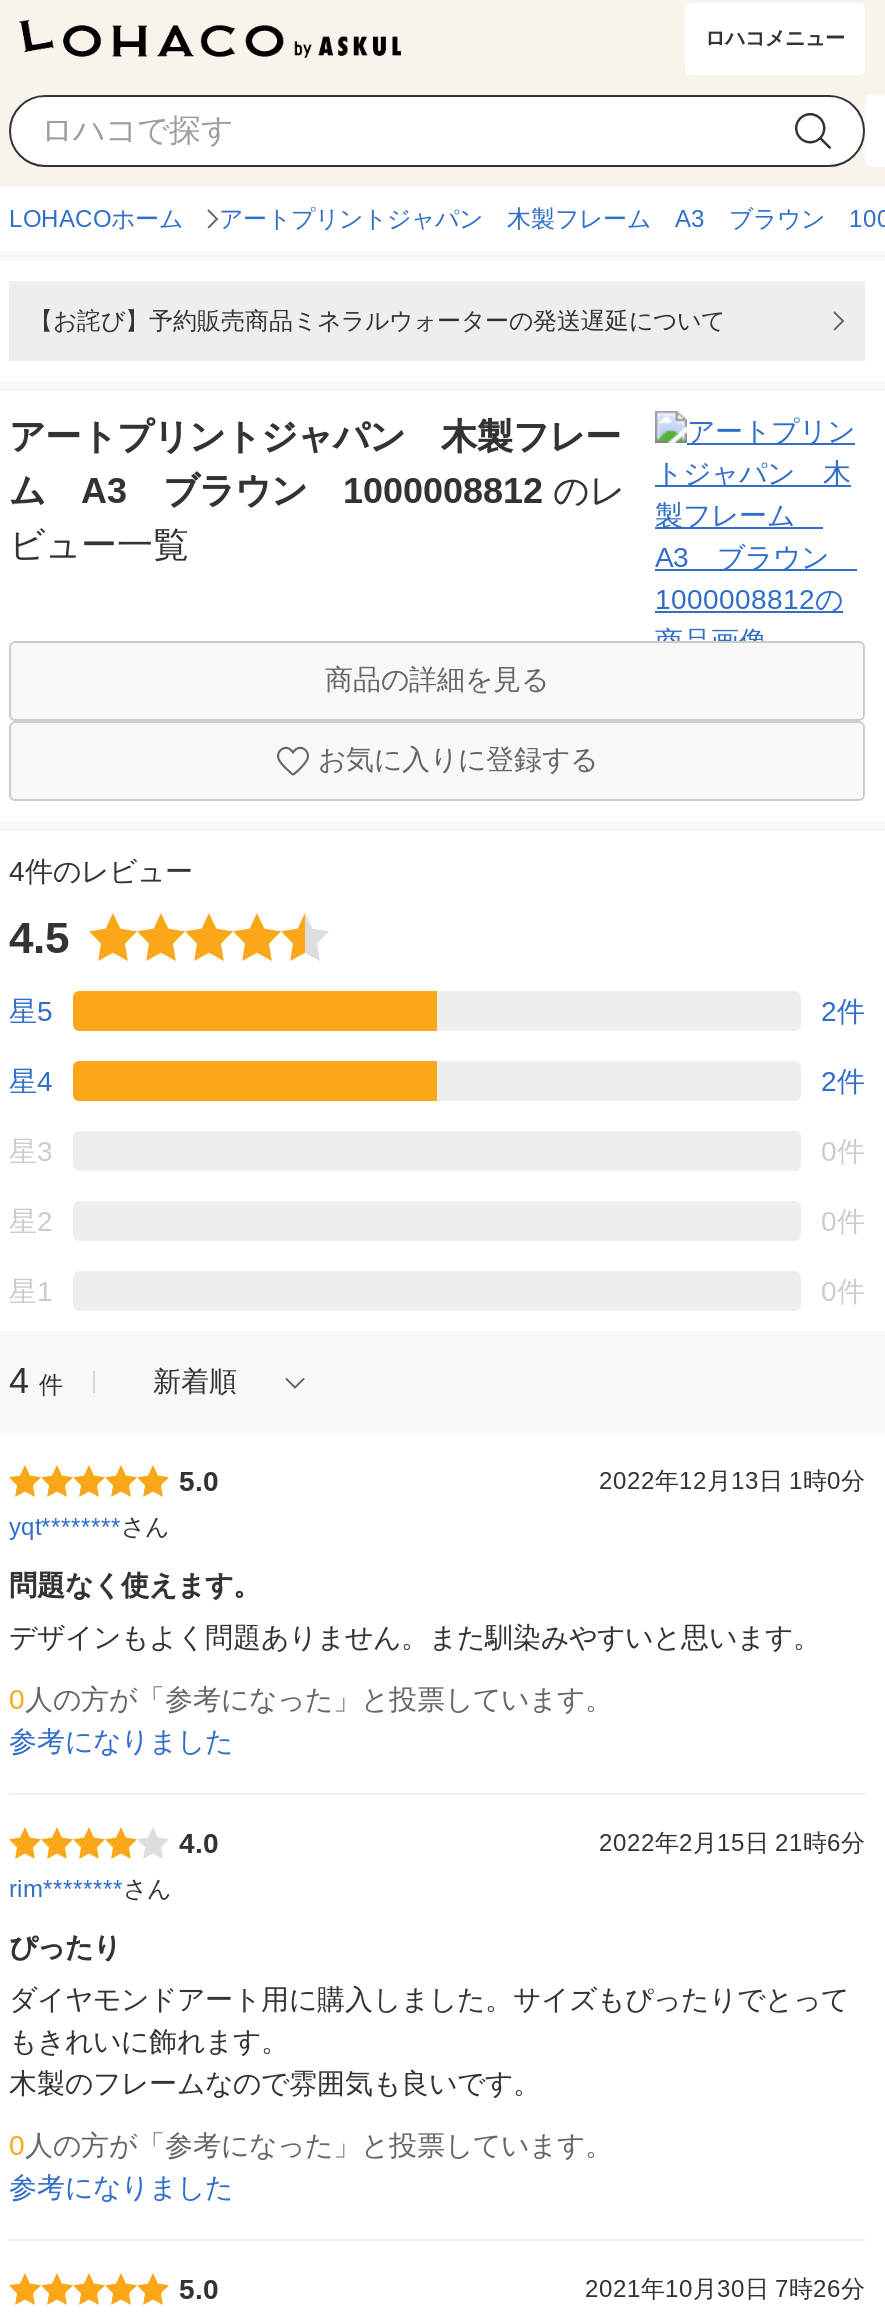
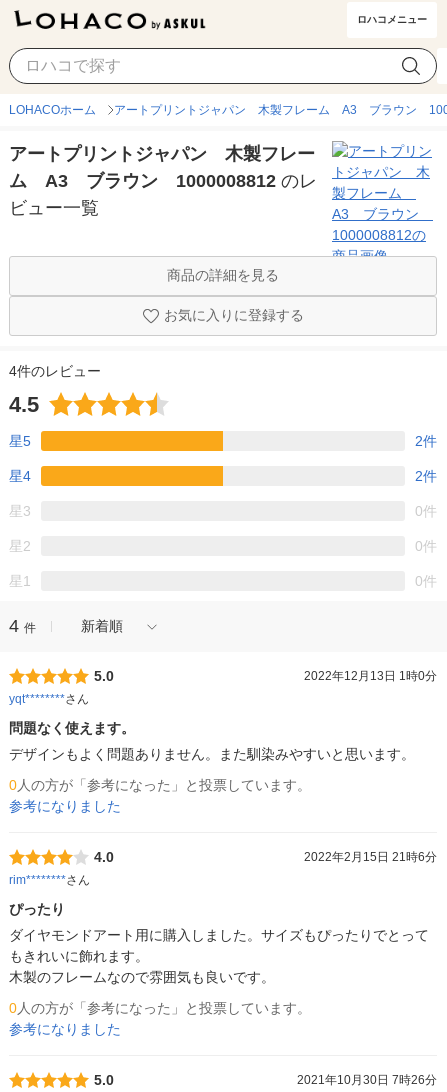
[29,307,725,335] 【お詫び】予約販売商品ミネラルウォーターの発送遅延について -> none

